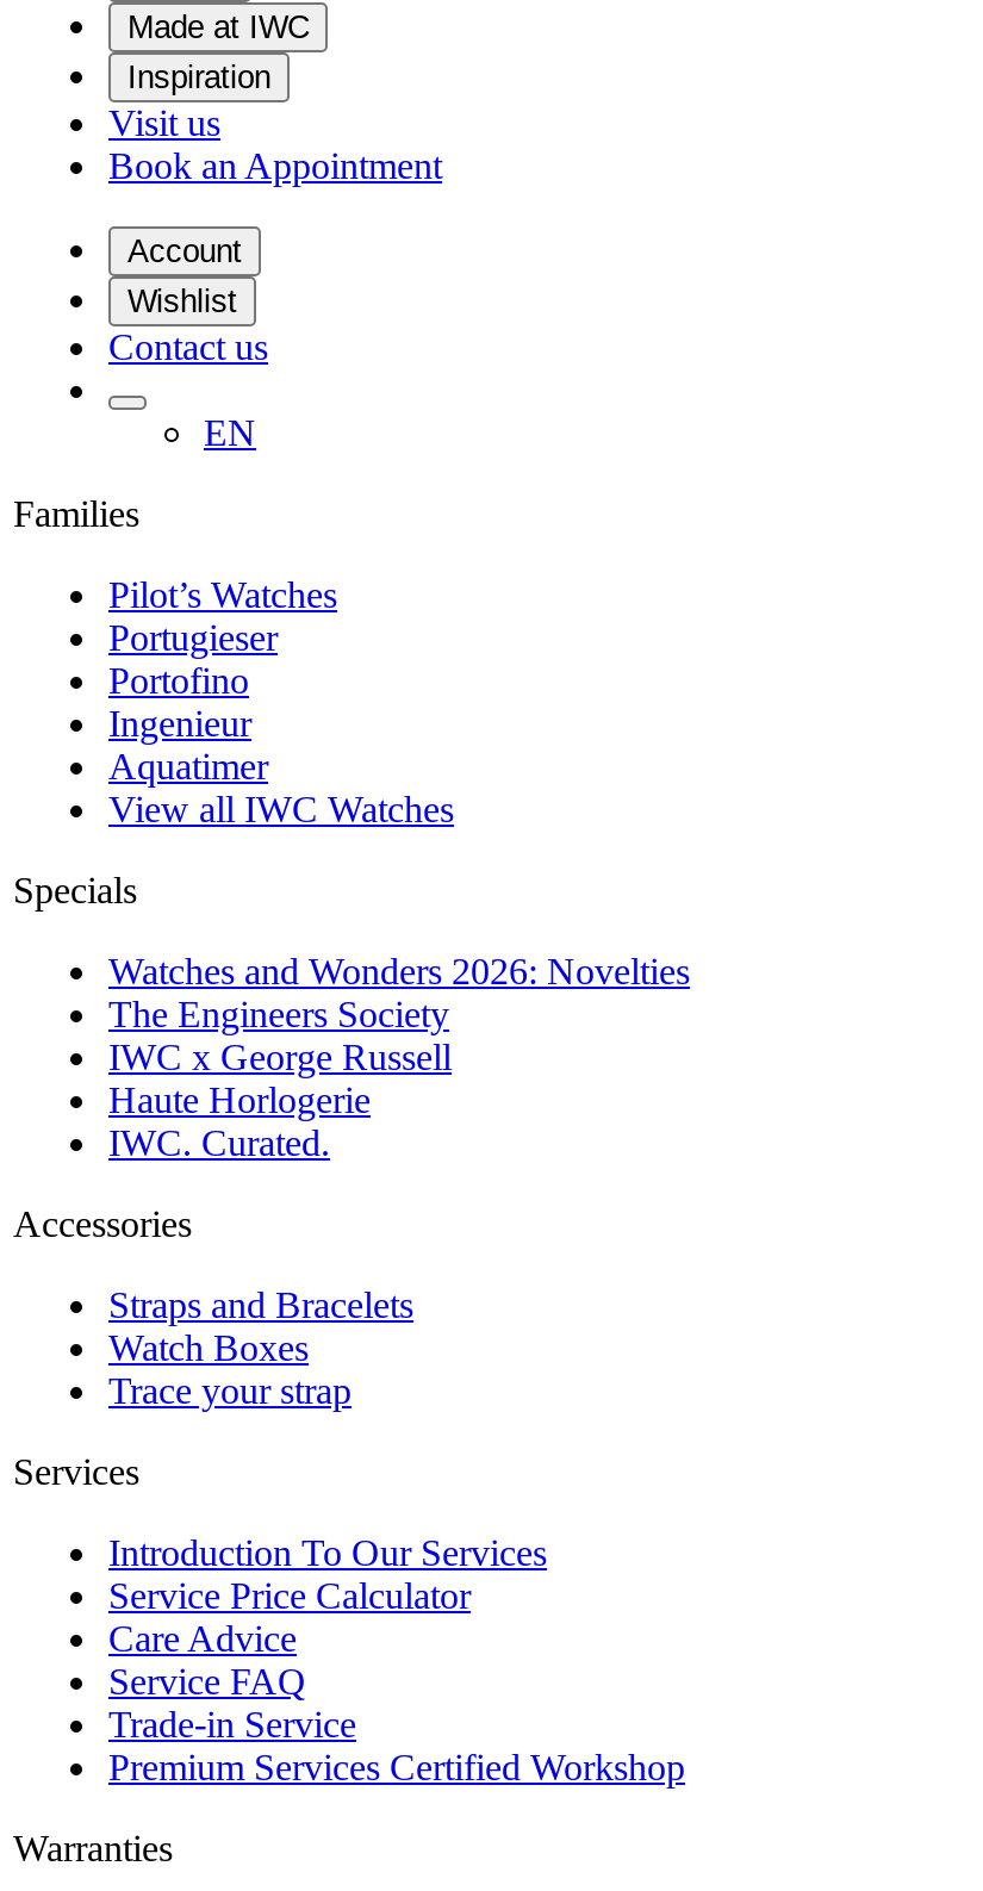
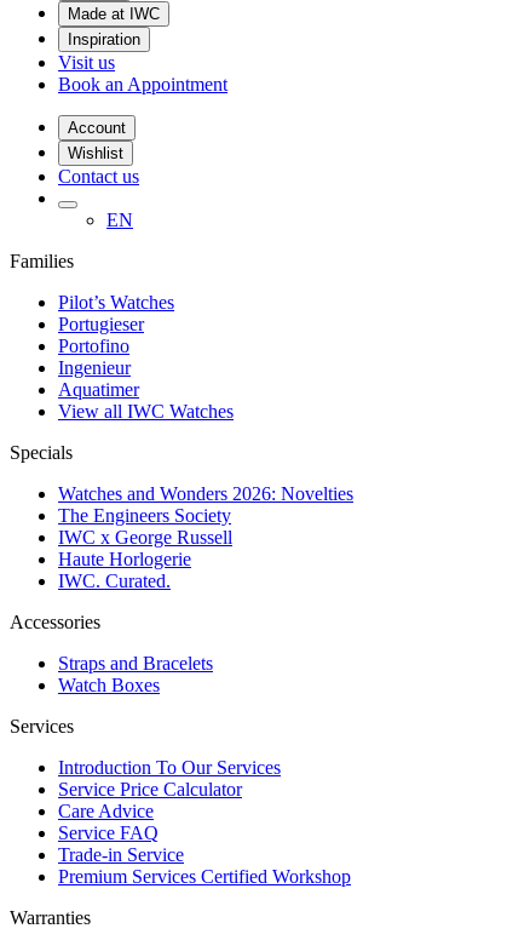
[108,1370,351,1410] Trace your strap -> none

